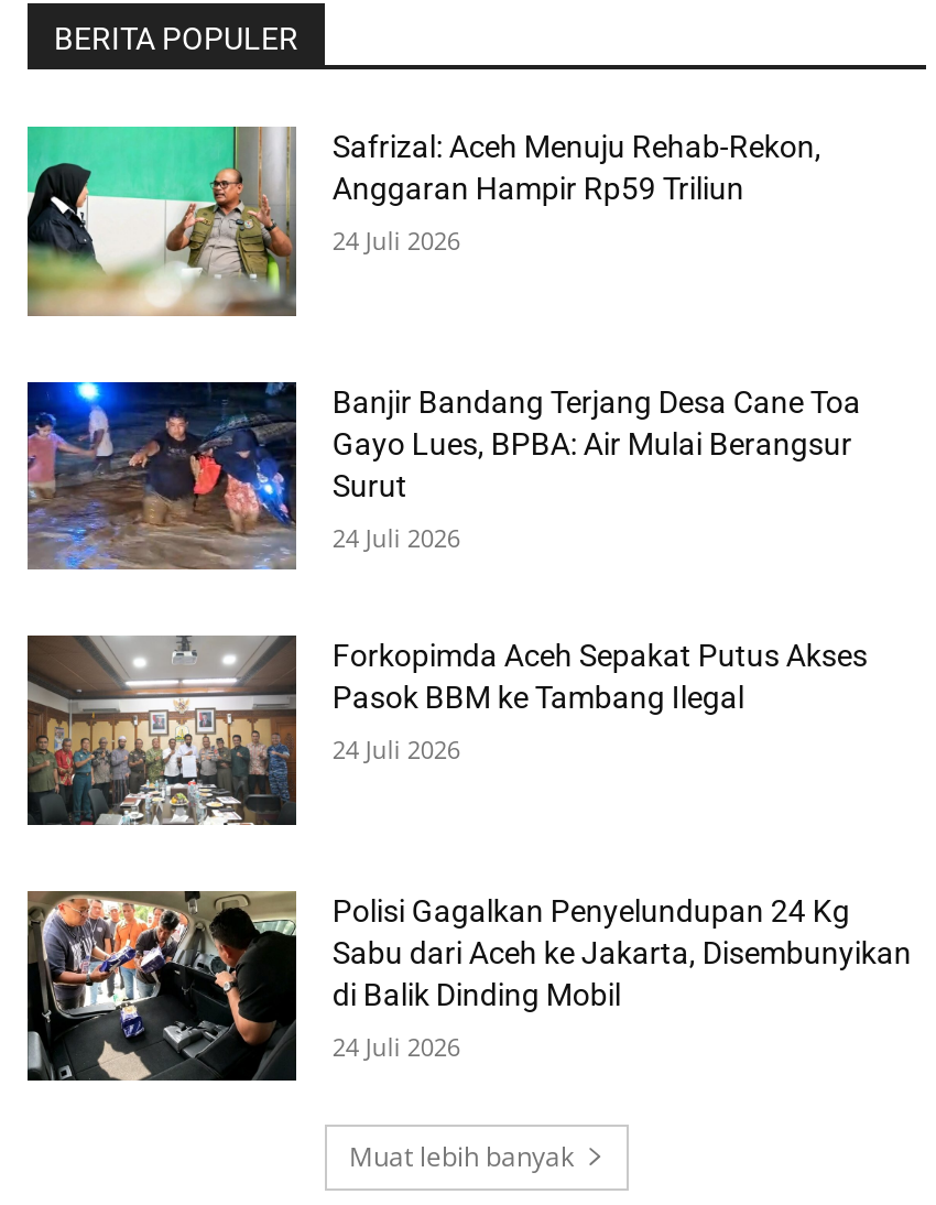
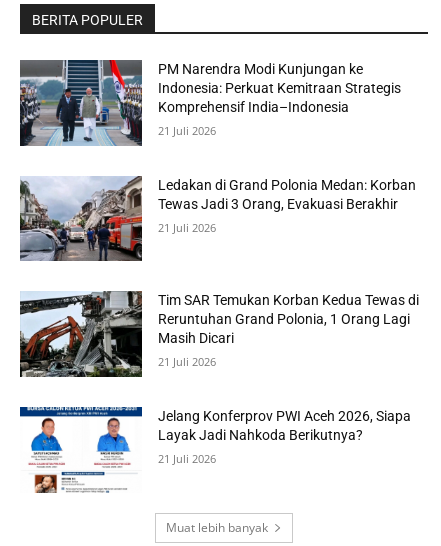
[25,124,821,318] [image] | Safrizal: Aceh Menuju Rehab-Rekon, | Anggaran Hampir Rp59 Triliun -> [19,59,401,147] [image] | PM Narendra Modi Kunjungan ke | Indonesia: Perkuat Kemitraan Strategis | Komprehensif India–Indonesia
[332,224,460,257] 24 Juli 2026 -> [158,123,216,138] 21 Juli 2026
[25,380,861,569] [image] | Banjir Bandang Terjang Desa Cane Toa | Gayo Lues, BPBA: Air Mulai Berangsur | Surut -> [19,176,416,262] [image] | Ledakan di Grand Polonia Medan: Korban | Tewas Jadi 3 Orang, Evakuasi Berakhir
[332,521,460,554] 24 Juli 2026 -> [158,220,216,235] 21 Juli 2026
[25,633,868,825] [image] | Forkopimda Aceh Sepakat Putus Akses | Pasok BBM ke Tambang Ilegal -> [20,291,419,378] [image] | Tim SAR Temukan Korban Kedua Tewas di | Reruntuhan Grand Polonia, 1 Orang Lagi | Masih Dicari
[332,733,460,766] 24 Juli 2026 -> [158,354,216,369] 21 Juli 2026
[25,889,912,1083] [image] | Polisi Gagalkan Penyelundupan 24 Kg | Sabu dari Aceh ke Jakarta, Disembunyikan | di Balik Dinding Mobil -> [19,406,411,494] [image] | Jelang Konferprov PWI Aceh 2026, Siapa | Layak Jadi Nahkoda Berikutnya?
[332,1030,460,1063] 24 Juli 2026 -> [158,451,216,466] 21 Juli 2026

